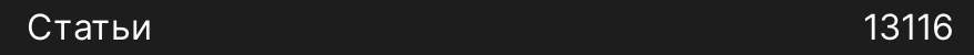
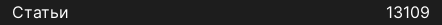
[863,5,954,49] 13116 -> [386,2,430,22] 13109

